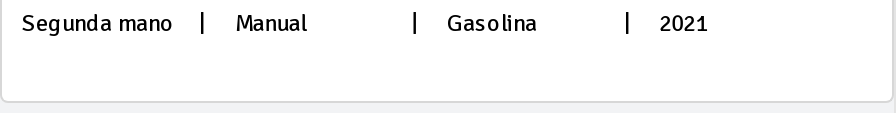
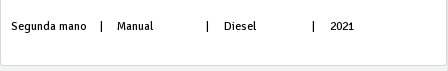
[447,9,537,39] Gasolina -> [223,19,255,34] Diesel

